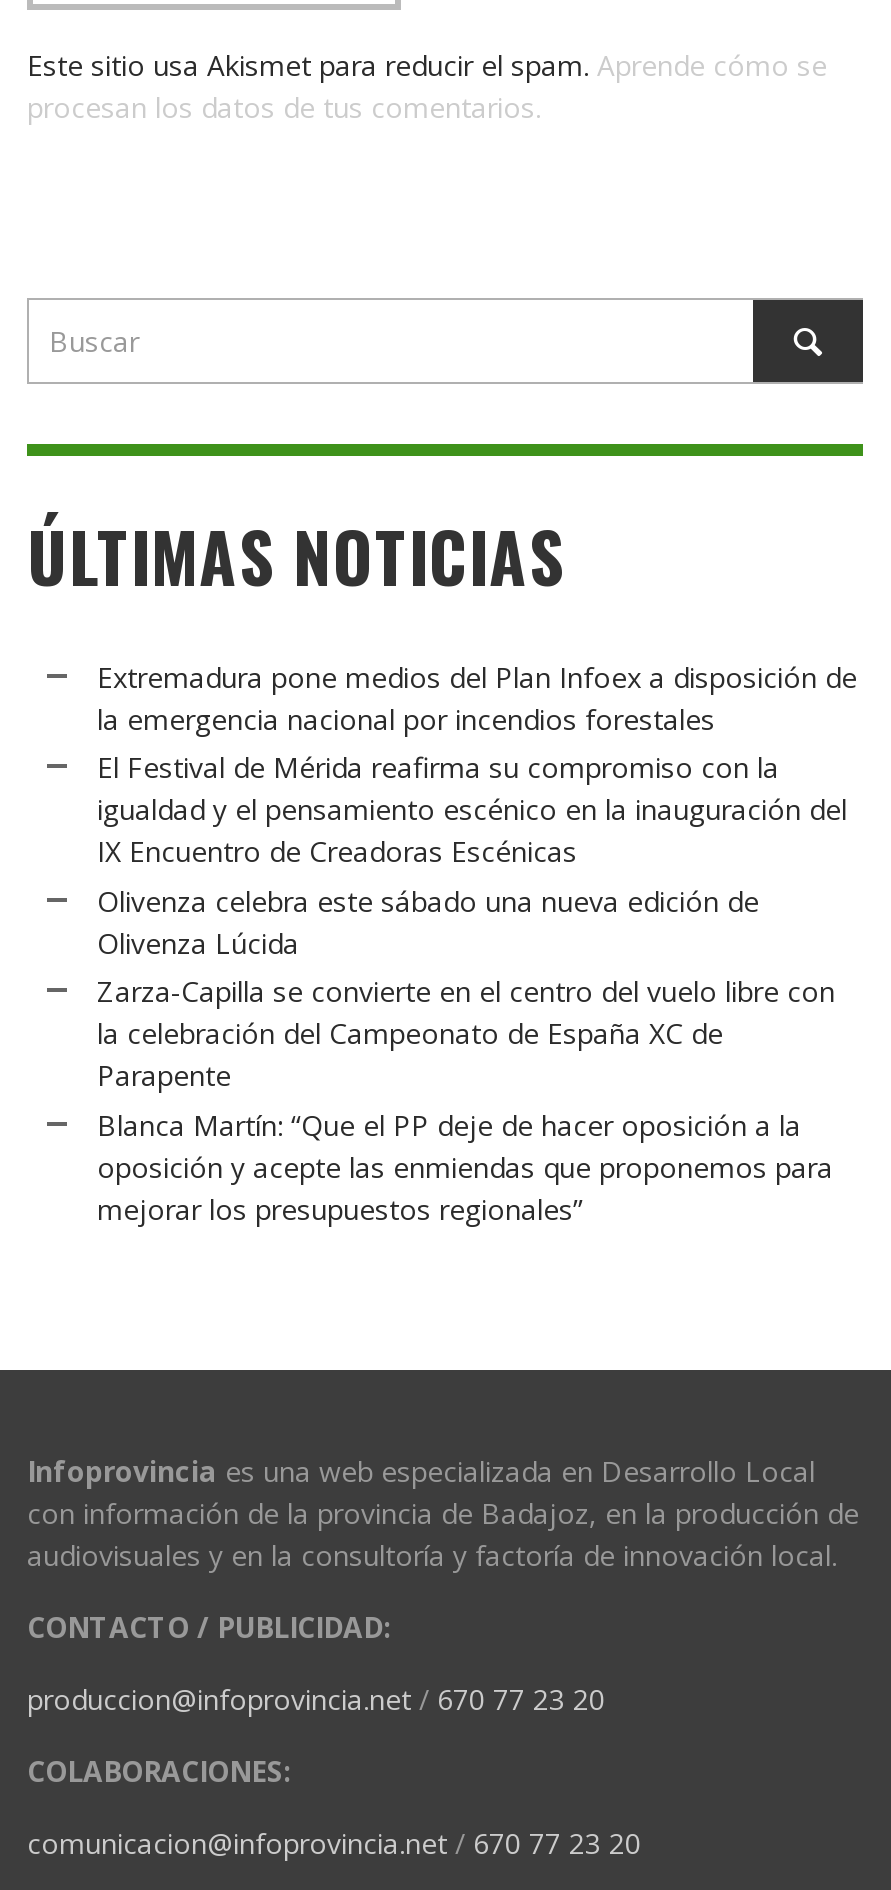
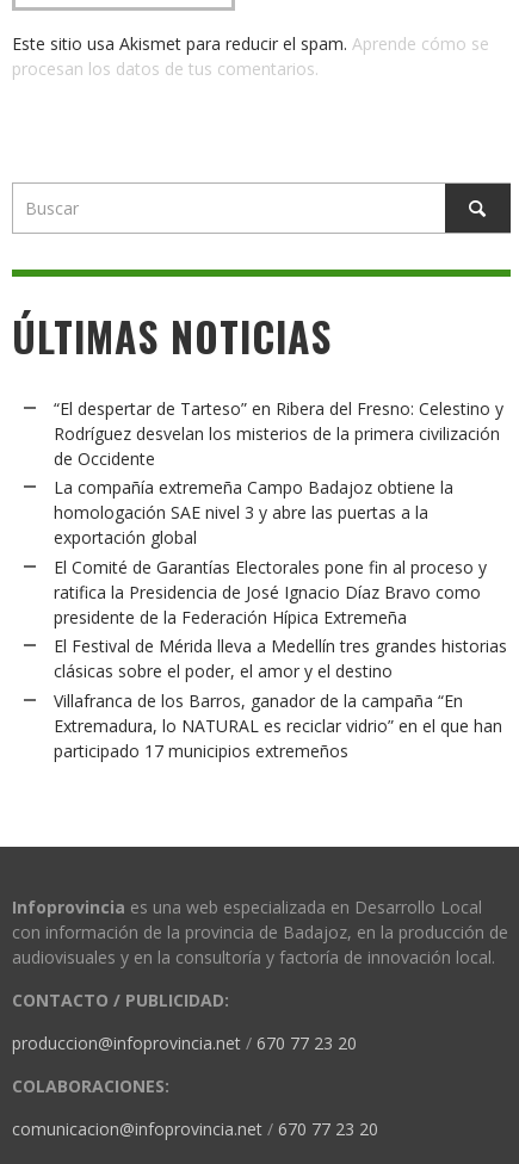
[97,657,857,1227] Extremadura pone medios del Plan Infoex a disposición de | la emergencia nacional por incendios forestales | El Festival de Mérida reafirma su compromiso con la | igualdad y el pensamiento escénico en la inauguración del | IX Encuentro de Creadoras Escénicas | Olivenza celebra este sábado una nueva edición de | Olivenza Lúcida | Zarza-Capilla se convierte en el centro del vuelo libre con | la celebración del Campeonato de España XC de | Parapente | Blanca Martín: “Que el PP deje de hacer oposición a la | oposición y acepte las enmiendas que proponemos para | mejorar los presupuestos regionales” -> [54,397,507,761] “El despertar de Tarteso” en Ribera del Fresno: Celestino y | Rodríguez desvelan los misterios de la primera civilización | de Occidente | La compañía extremeña Campo Badajoz obtiene la | homologación SAE nivel 3 y abre las puertas a la | exportación global | El Comité de Garantías Electorales pone fin al proceso y | ratifica la Presidencia de José Ignacio Díaz Bravo como | presidente de la Federación Hípica Extremeña | El Festival de Mérida lleva a Medellín tres grandes historias | clásicas sobre el poder, el amor y el destino | Villafranca de los Barros, ganador de la campaña “En | Extremadura, lo NATURAL es reciclar vidrio” en el que han | participado 17 municipios extremeños

